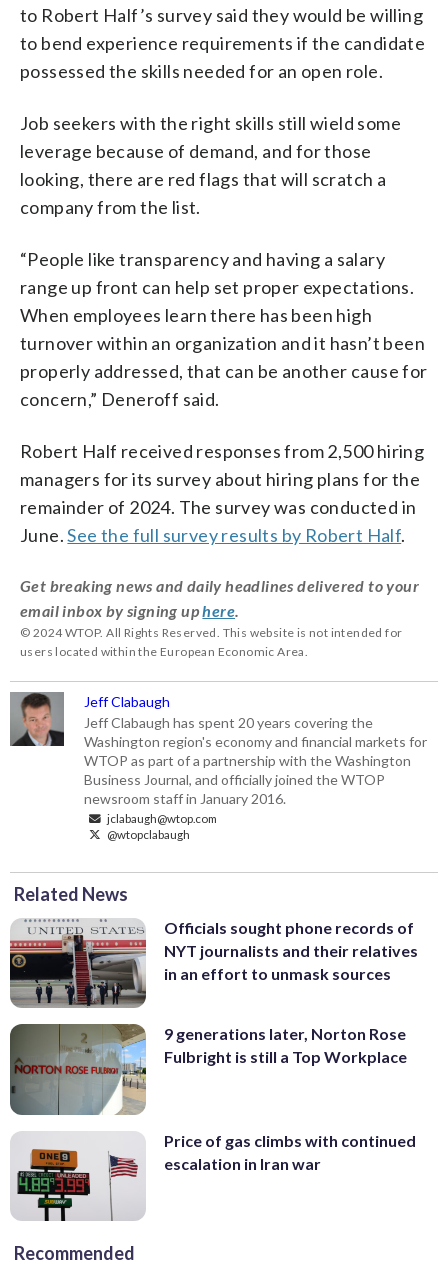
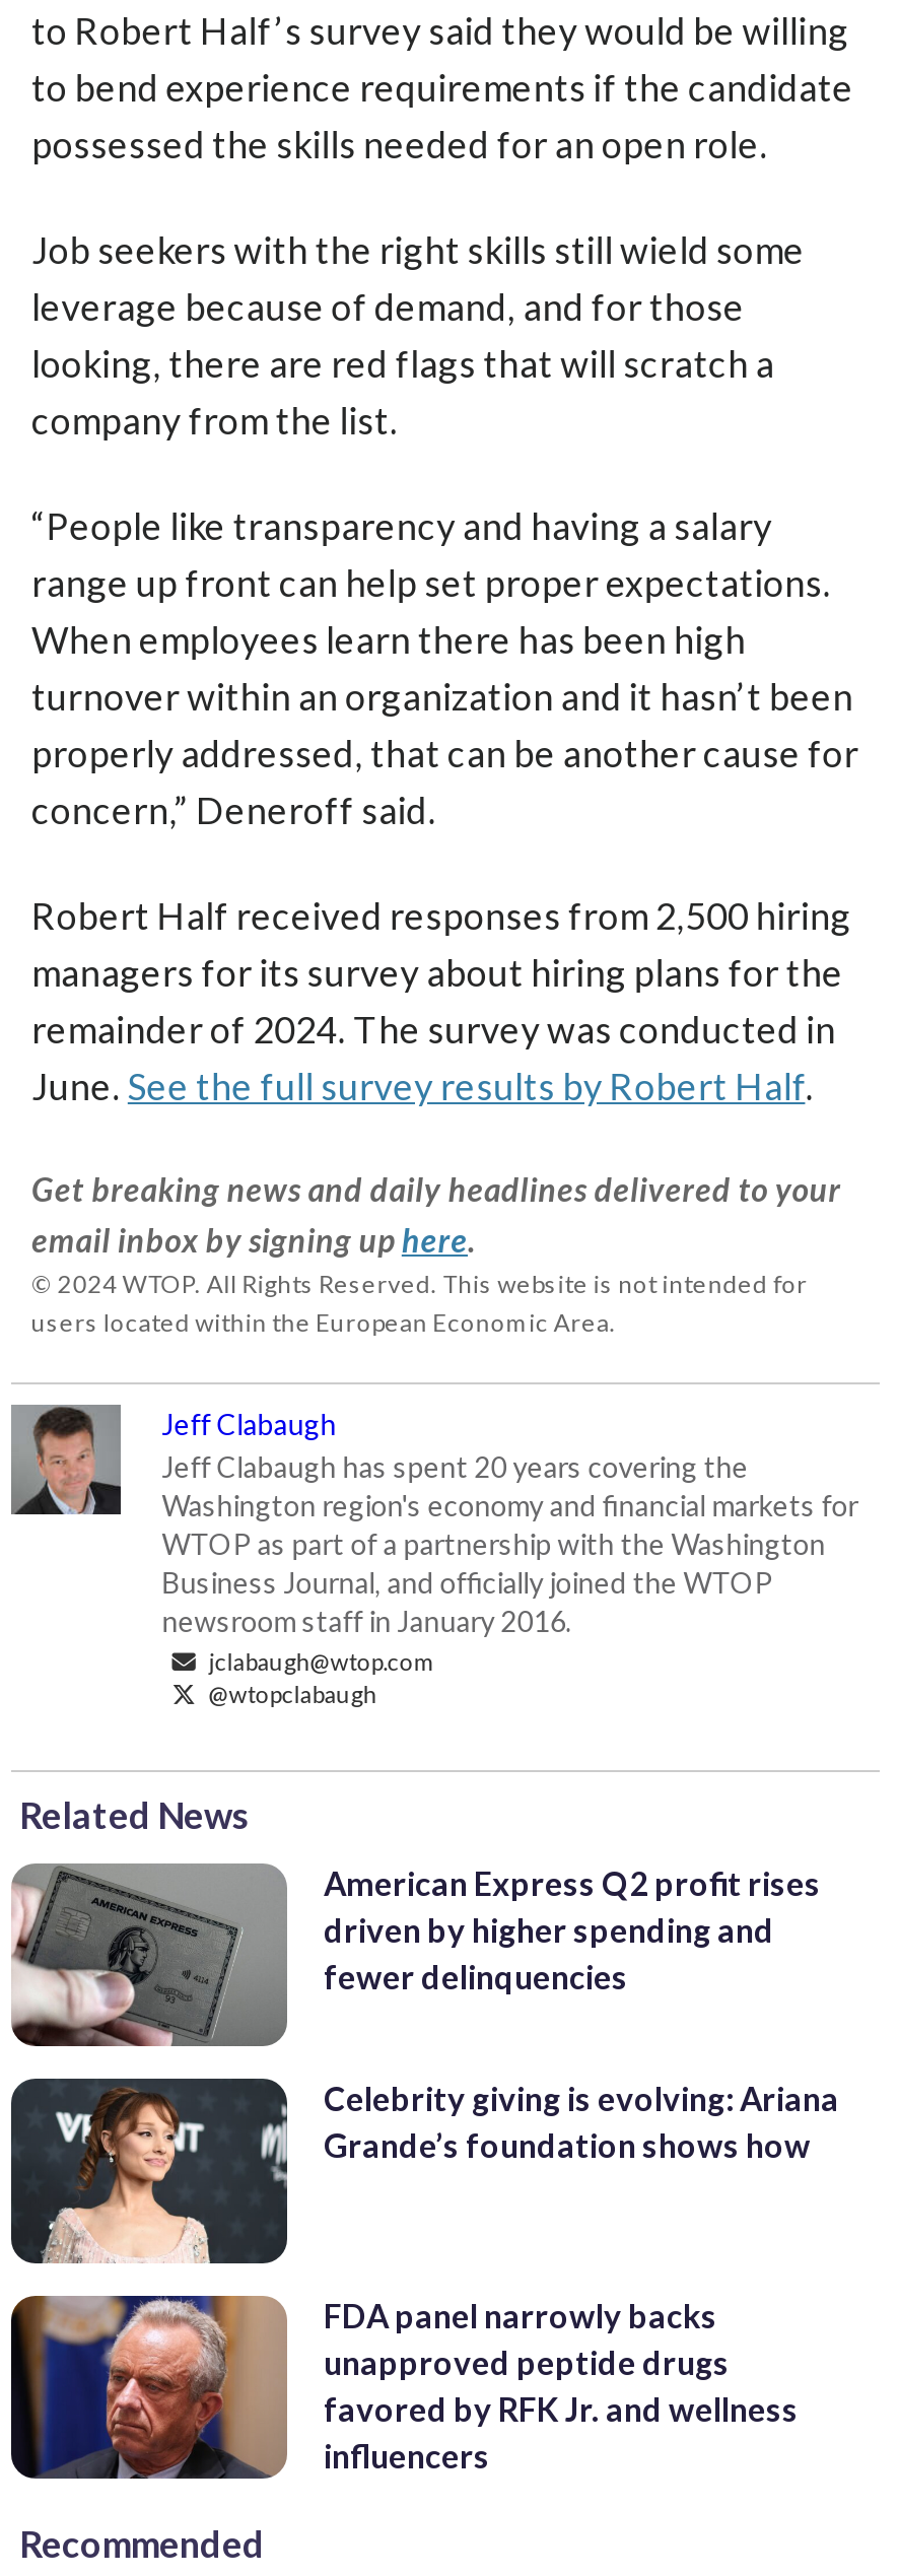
[9,917,418,1008] [image] | Officials sought phone records of | NYT journalists and their relatives | in an effort to unmask sources -> [11,1862,821,2046] [image] | American Express Q2 profit rises | driven by higher spending and | fewer delinquencies
[10,1023,407,1116] [image] | 9 generations later, Norton Rose | Fulbright is still a Top Workplace -> [13,2079,839,2265] [image] | Celebrity giving is evolving: Ariana | Grande’s foundation shows how
[10,1131,416,1221] [image] | Price of gas climbs with continued | escalation in Iran war -> [9,2294,799,2481] [image] | FDA panel narrowly backs | unapproved peptide drugs | favored by RFK Jr. and wellness | influencers

